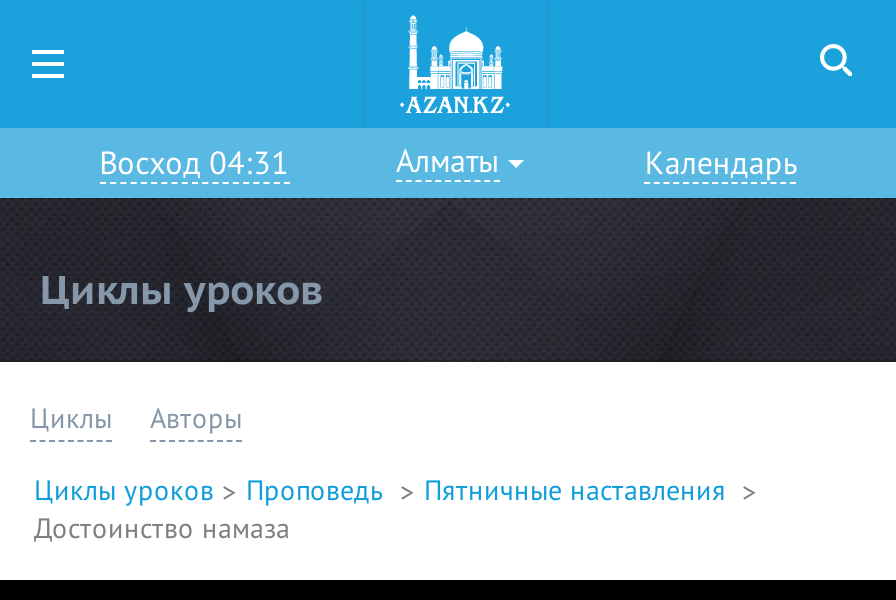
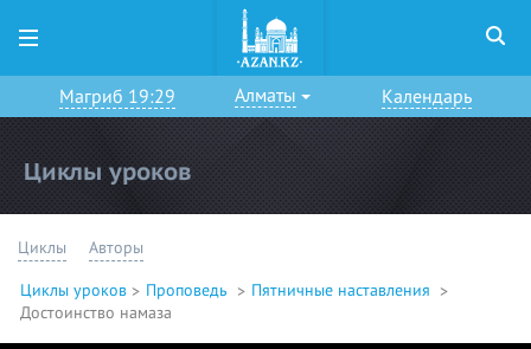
[99,146,289,182] Восход 04:31 -> [59,86,175,108] Магриб 19:29

